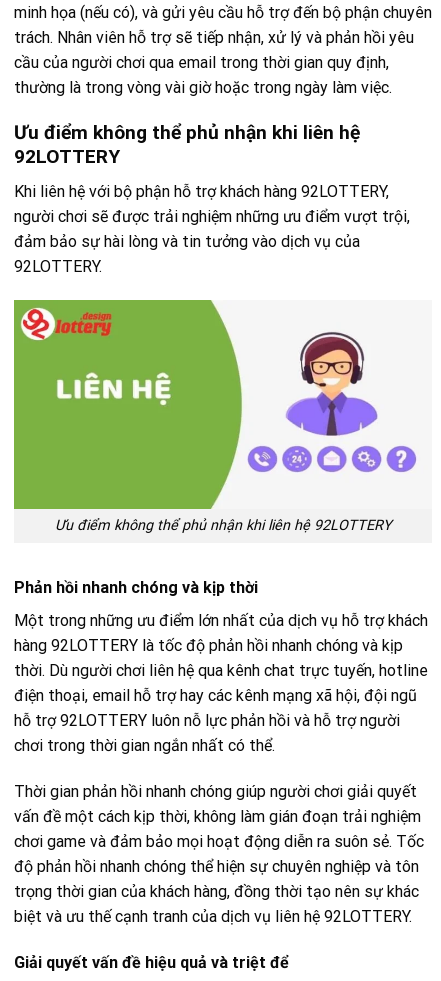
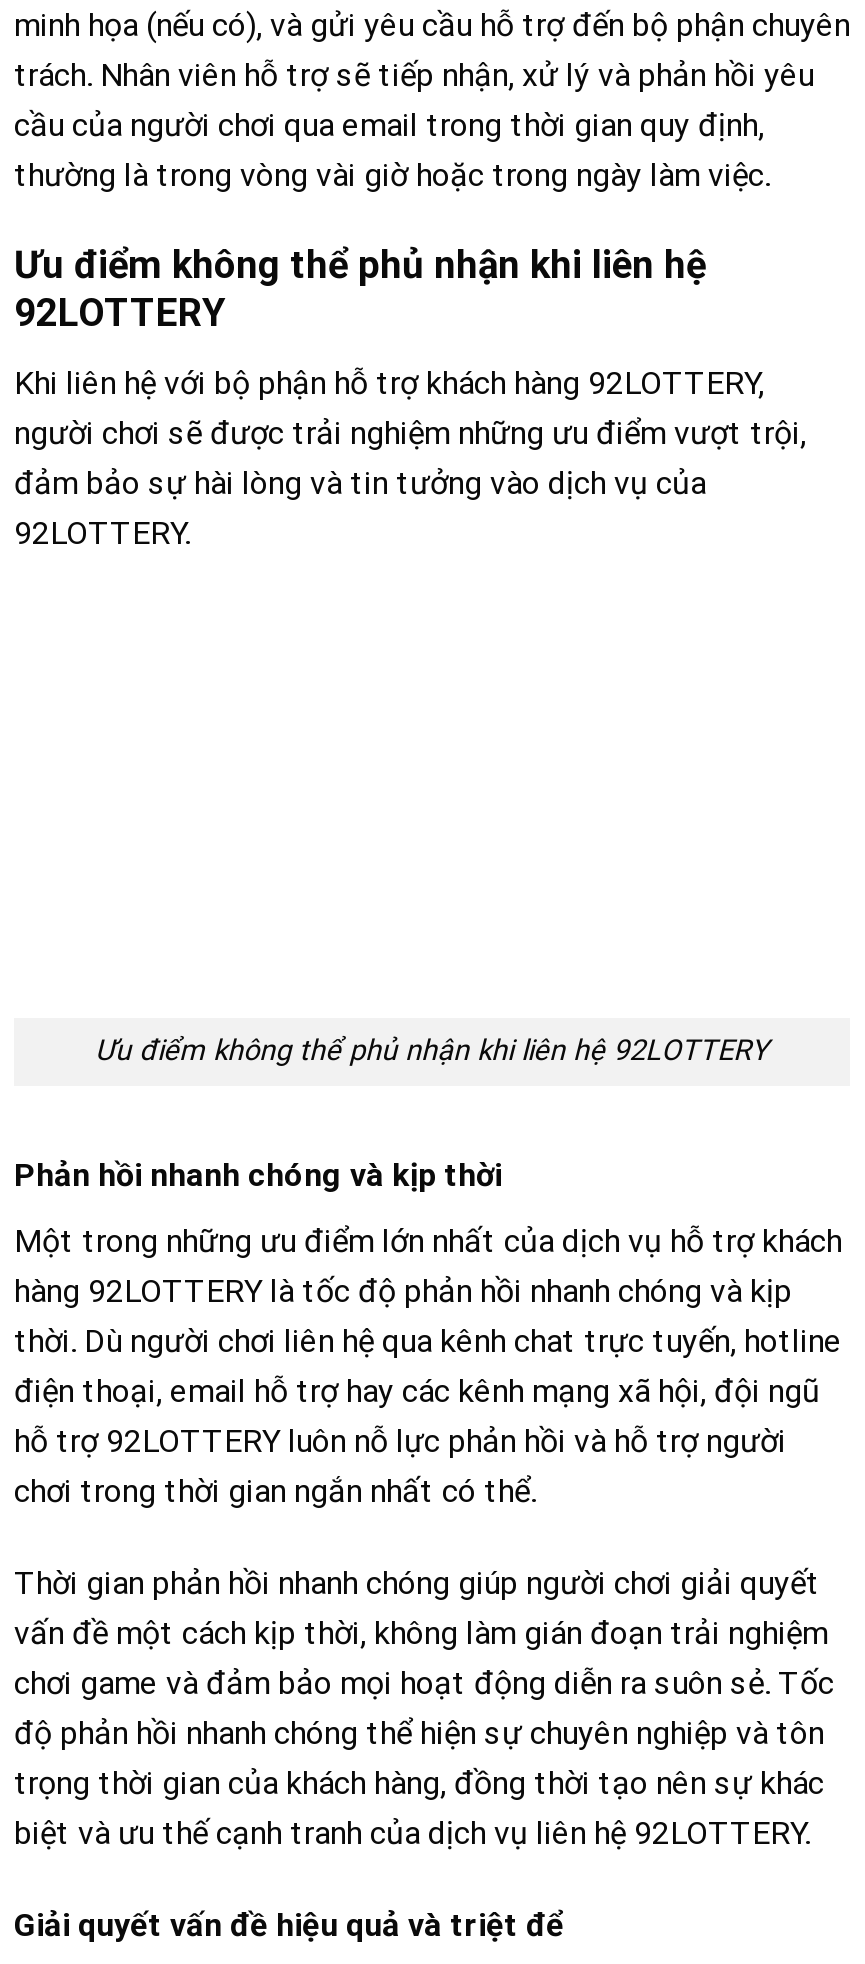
[13,299,418,510] [image] -> none

